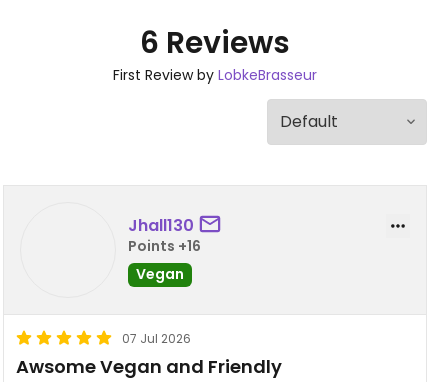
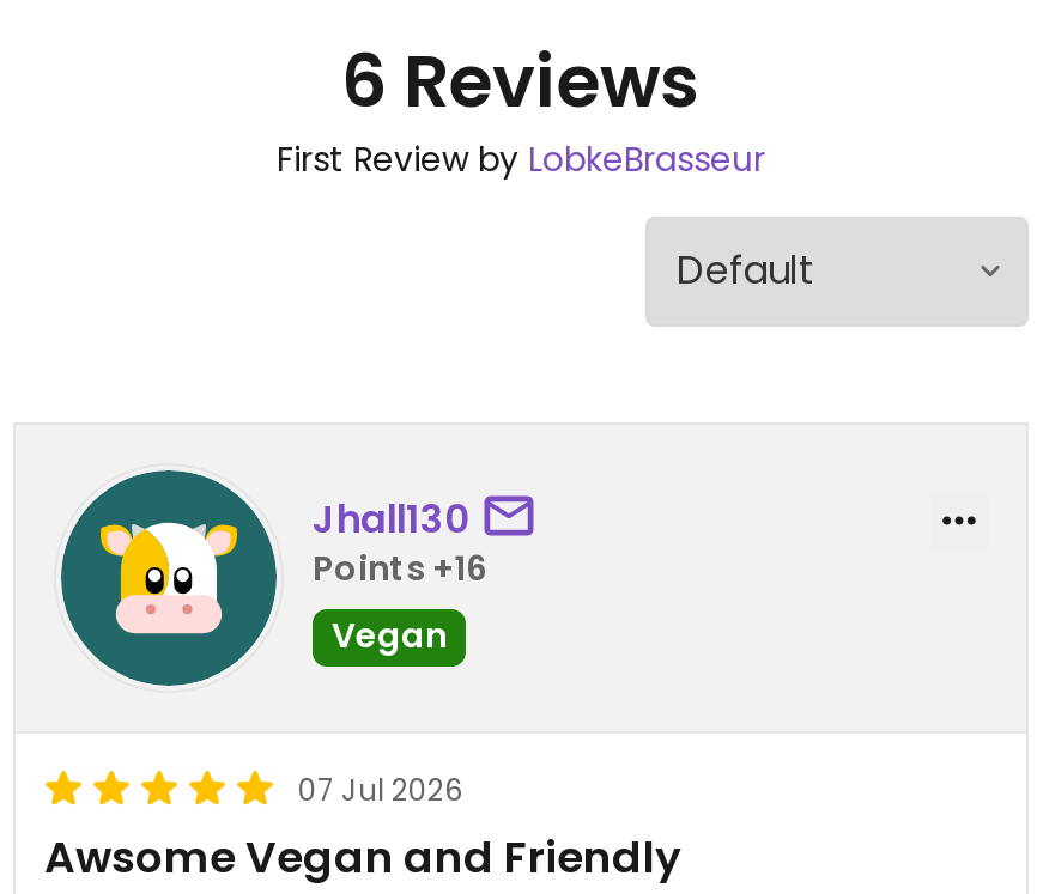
none -> [59,468,279,688] [image]

